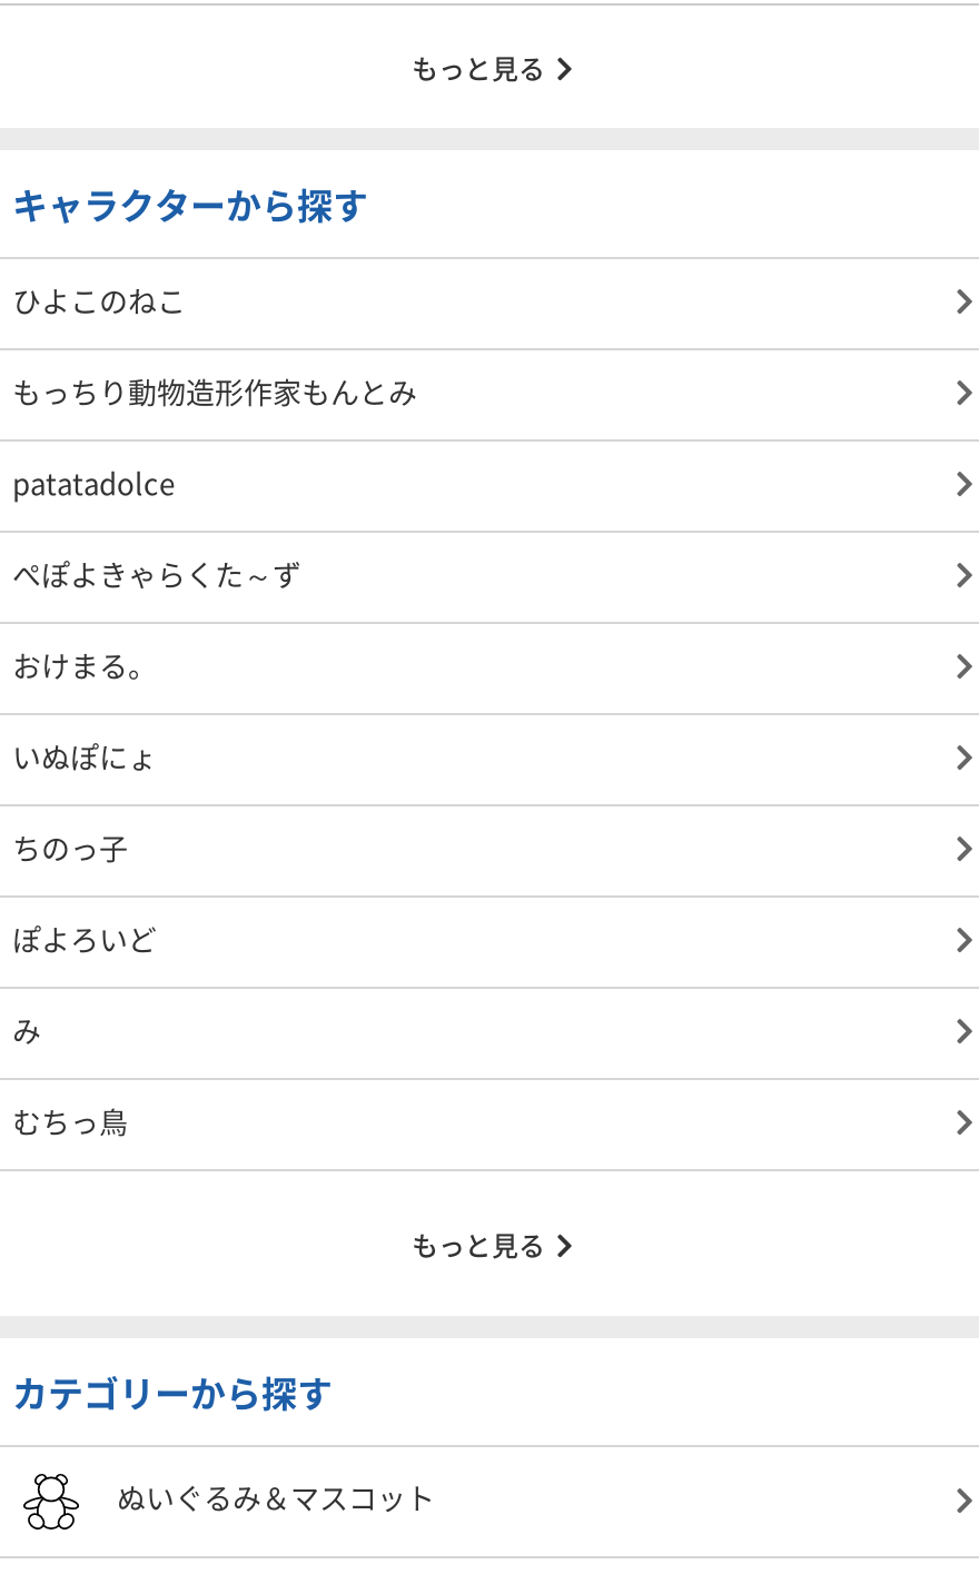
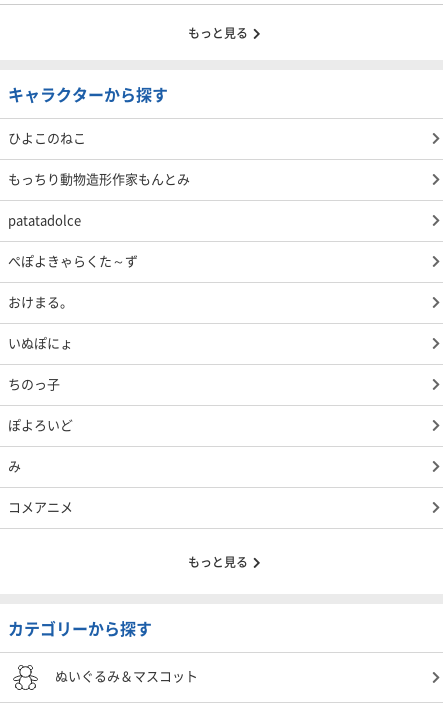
[12,1109,128,1138] むちっ鳥 -> [8,501,73,514] コメアニメ

